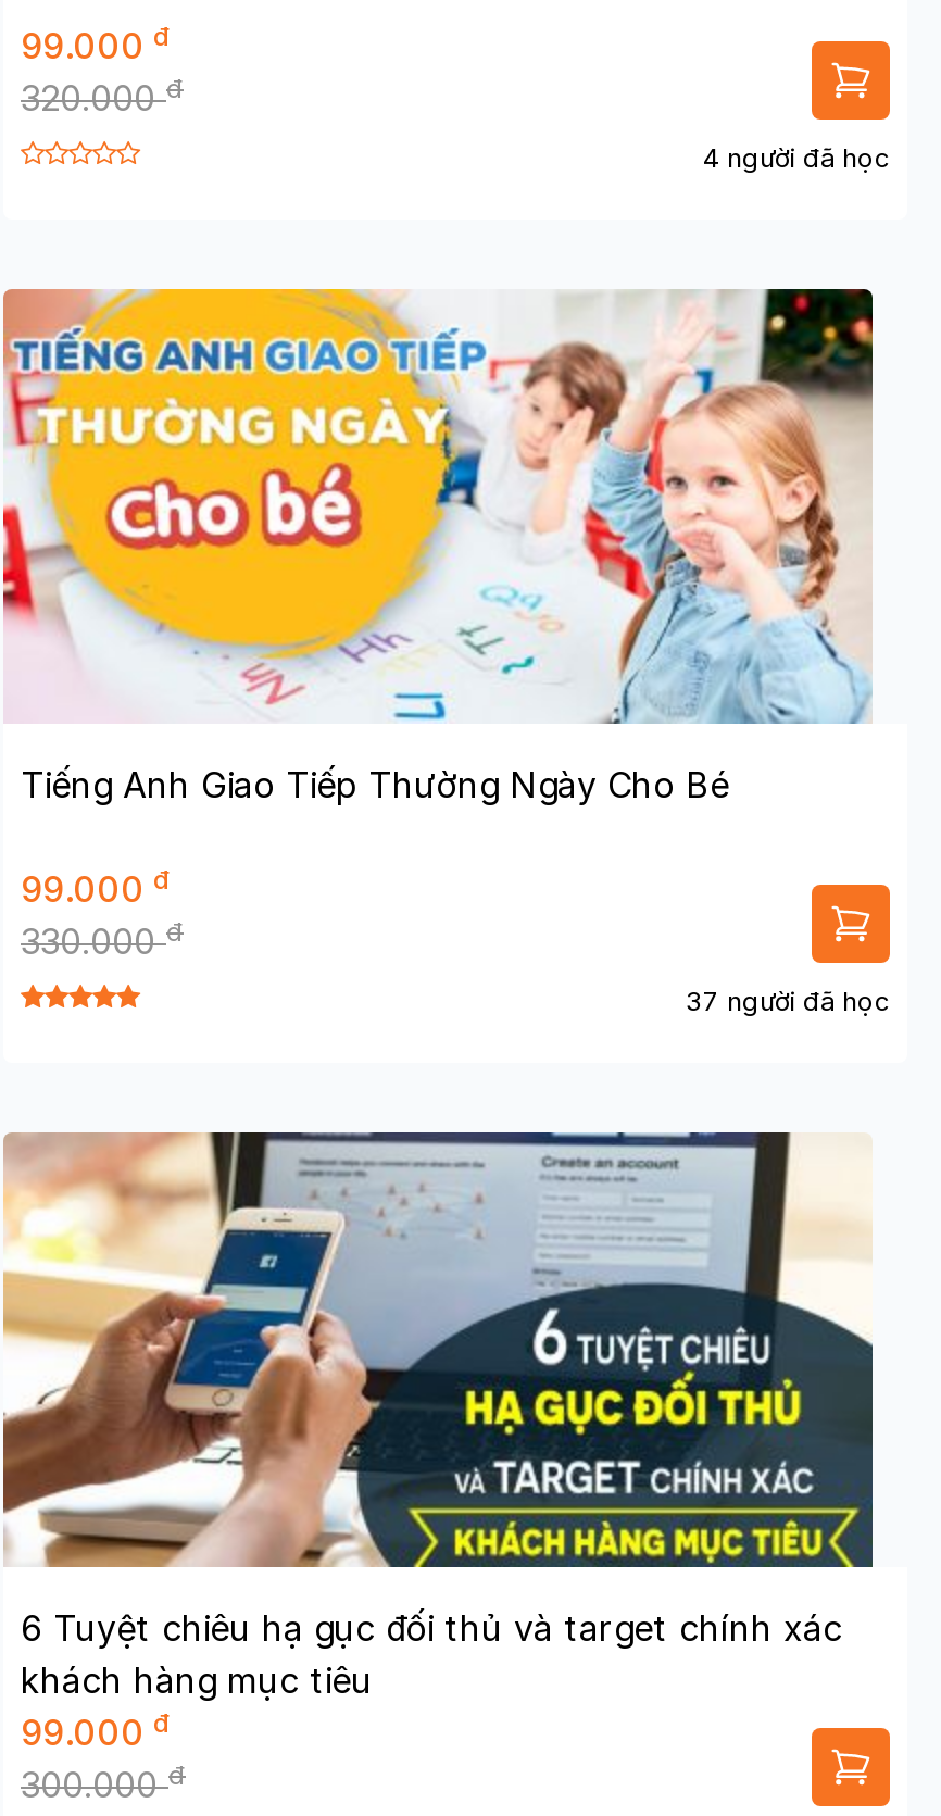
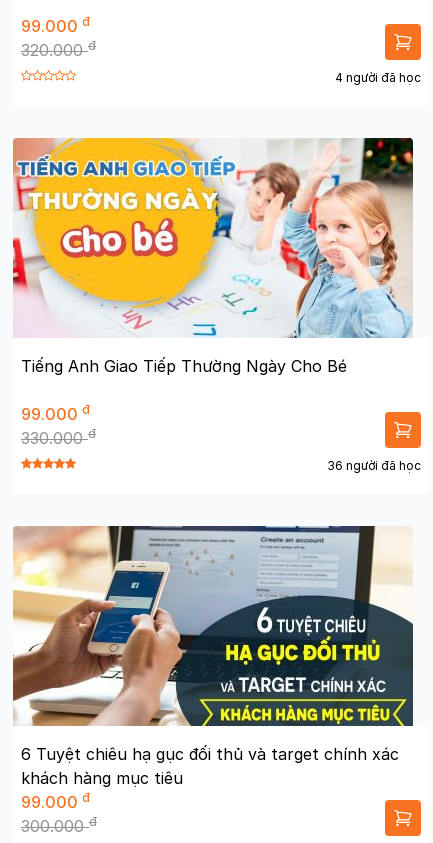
[686,985,890,1017] 37 người đã học -> [327,458,421,473] 36 người đã học

